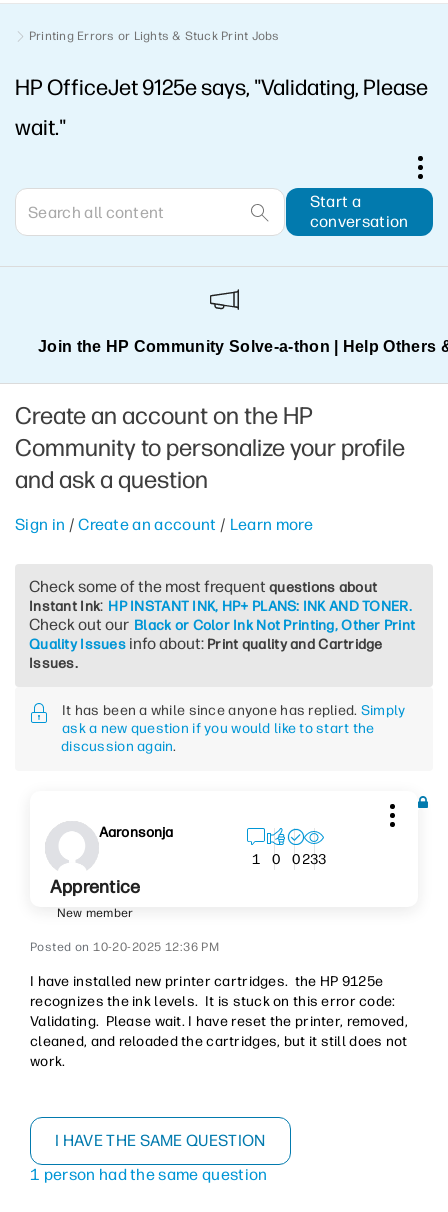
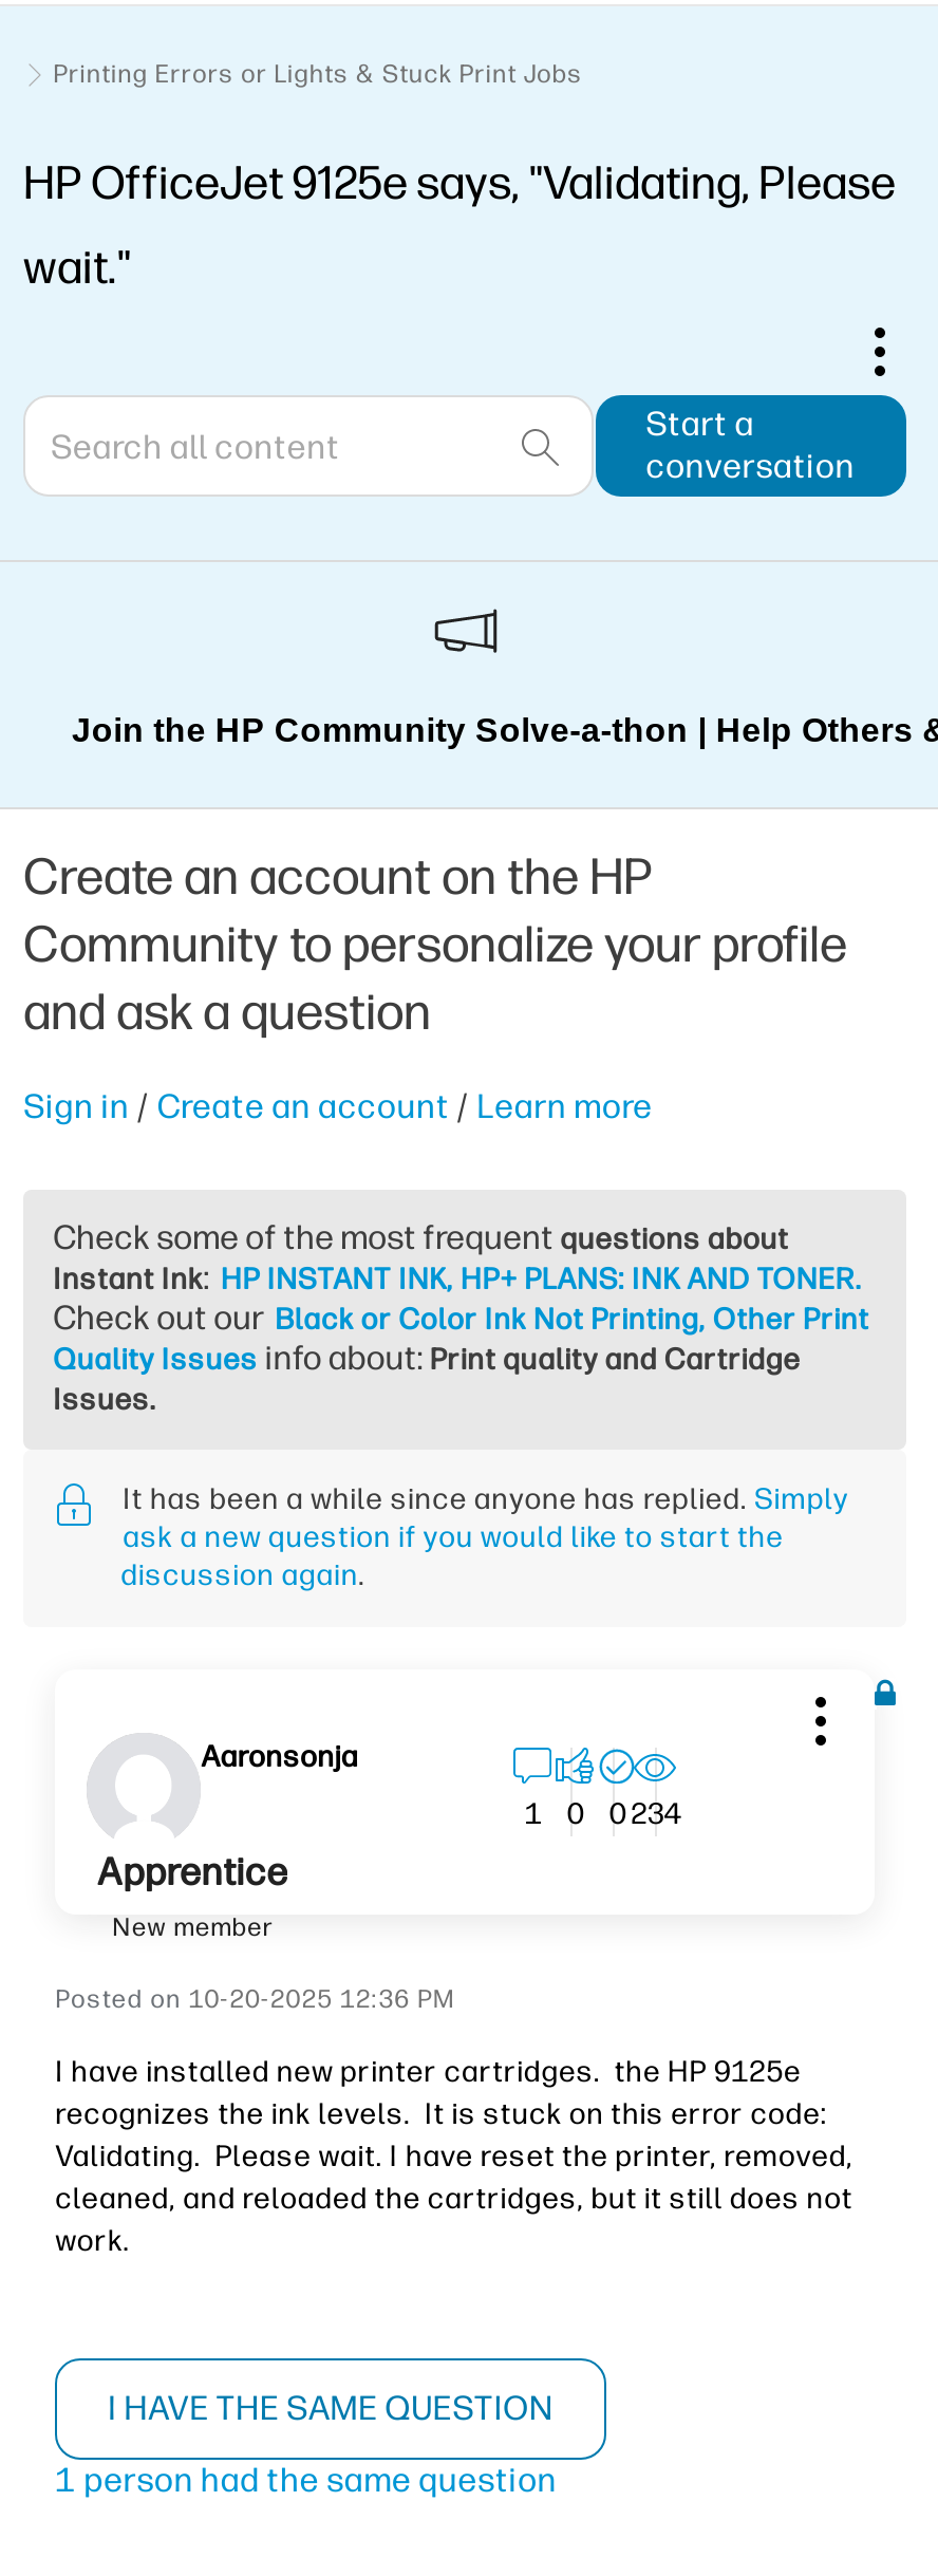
[252,850,326,868] 1 0 0 233 -> [524,1795,681,1832] 1 0 0 234

